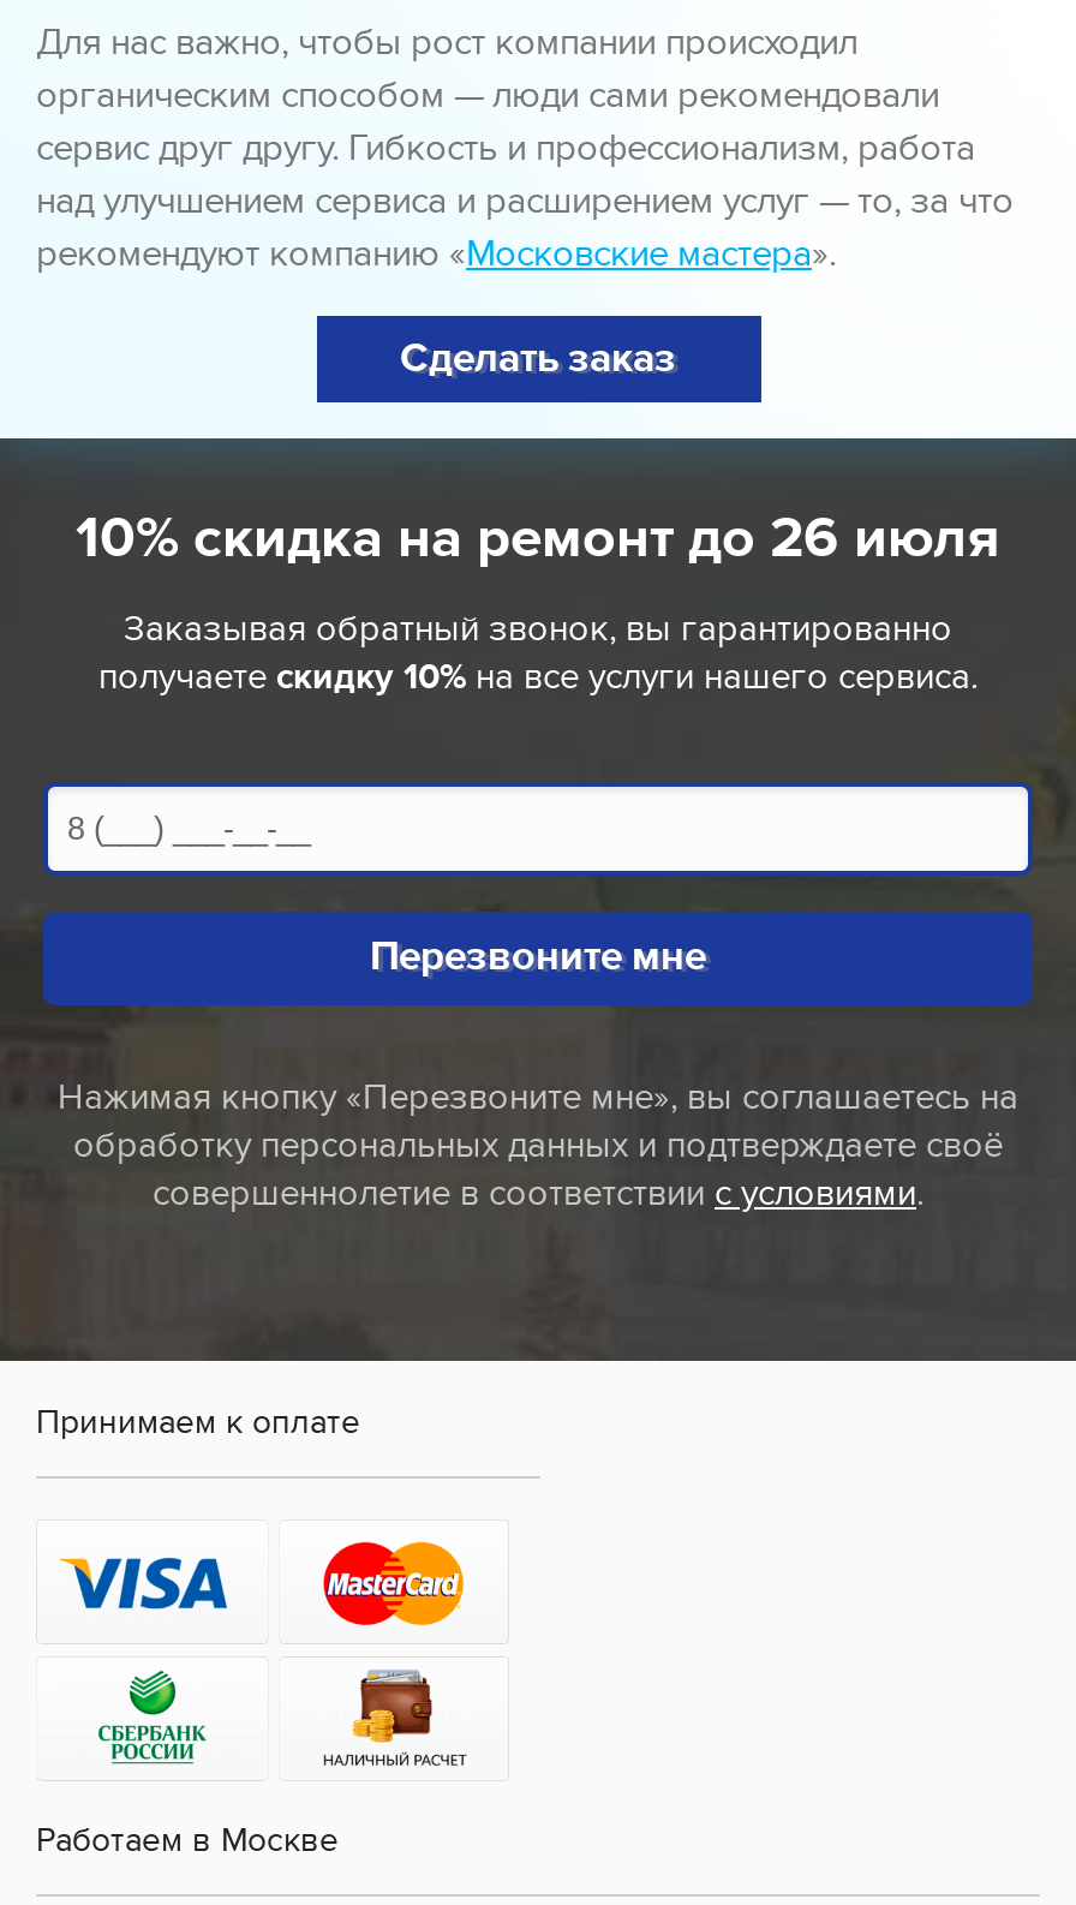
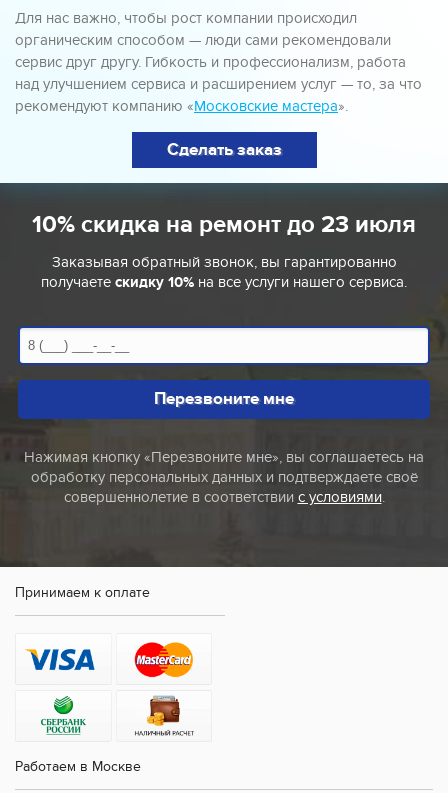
[76,503,1000,573] 10% скидка на ремонт до 26 июля -> [32,210,416,239] 10% скидка на ремонт до 23 июля

